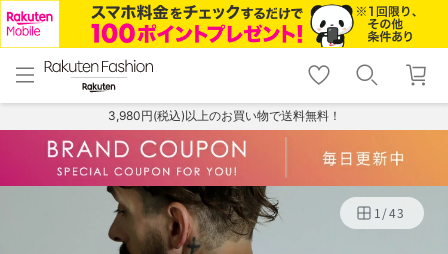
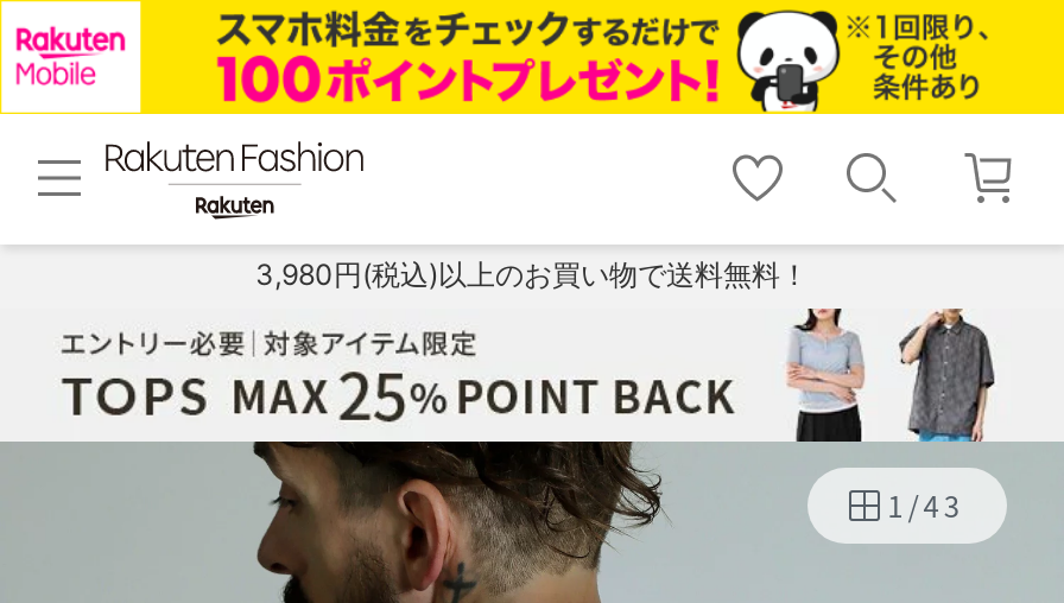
[3,129,445,187] [image] -> [7,306,1057,444] [image]

